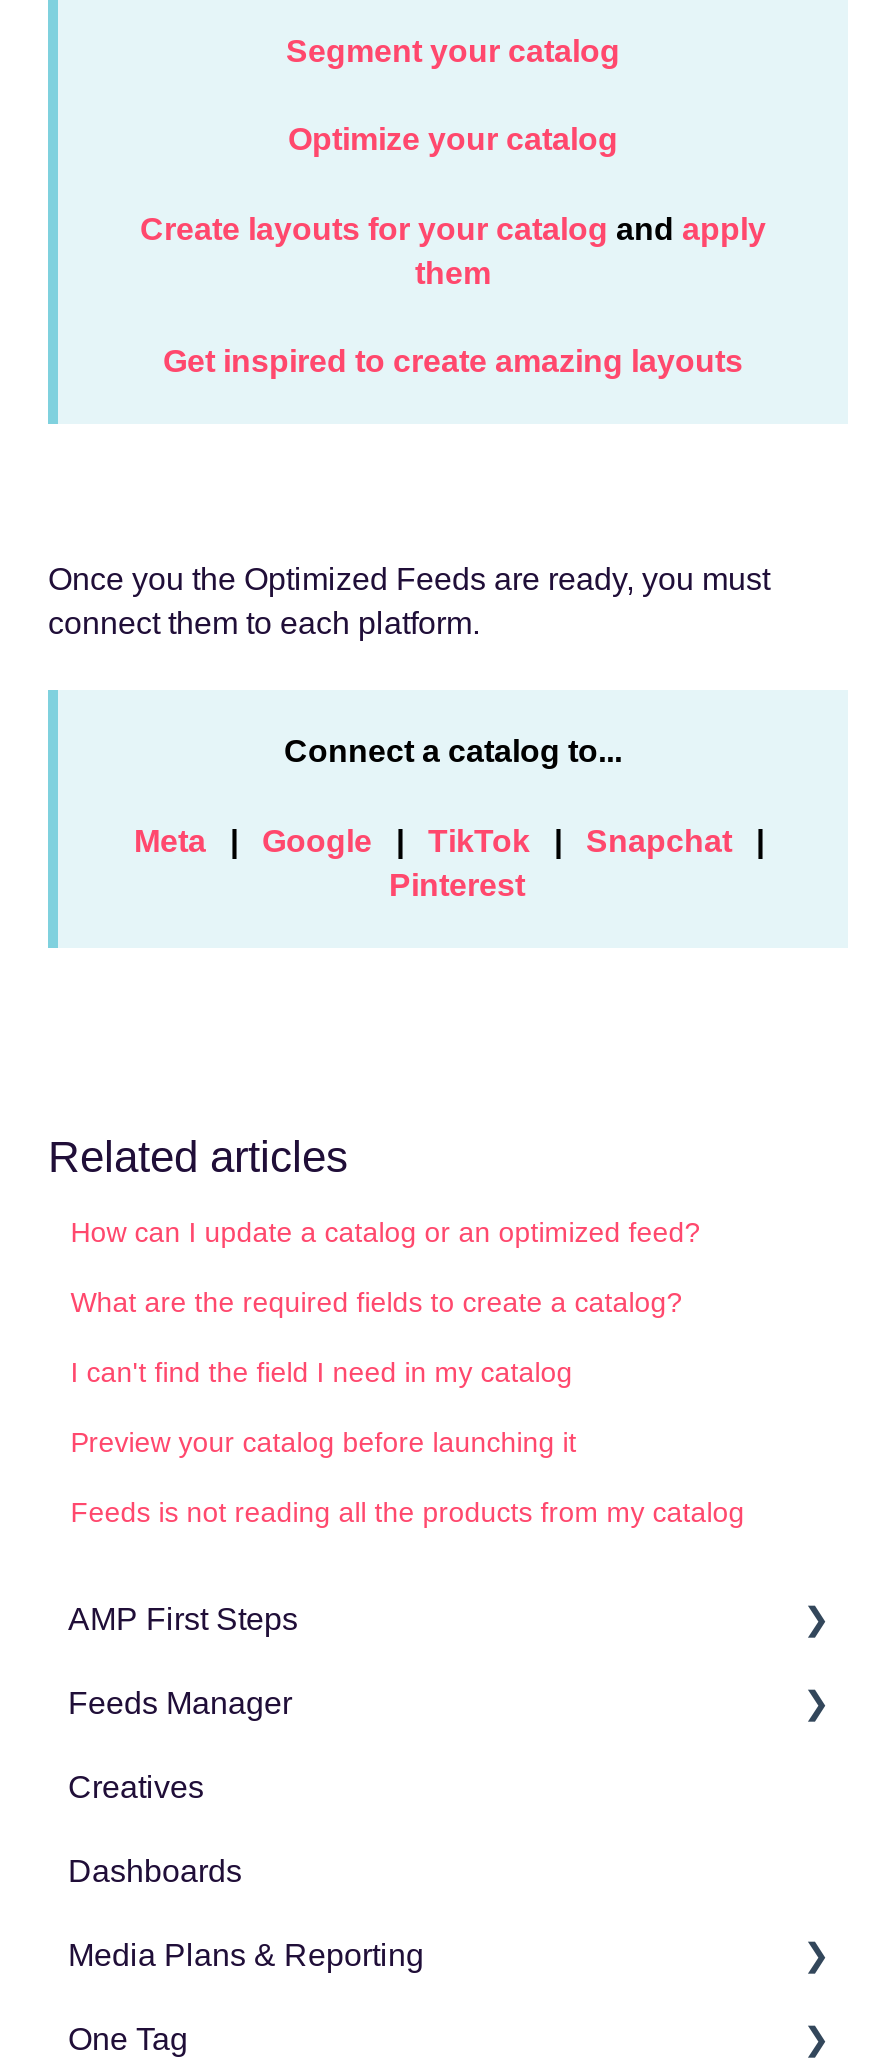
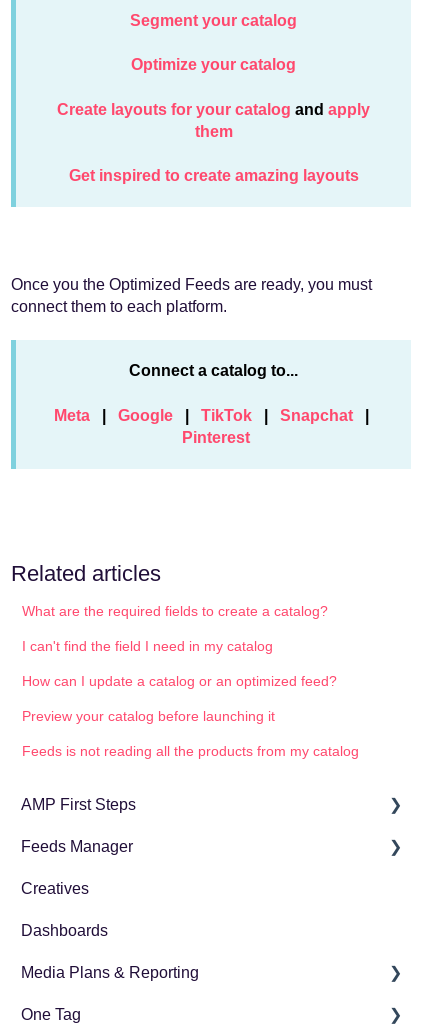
moved [70,1216,700,1248] -> [22,673,337,689]: How can I update a catalog or an optimized feed?
moved [70,1286,682,1388] -> [22,603,328,654]: What are the required fields to create a catalog? | I can't find the field I need in my catalog

